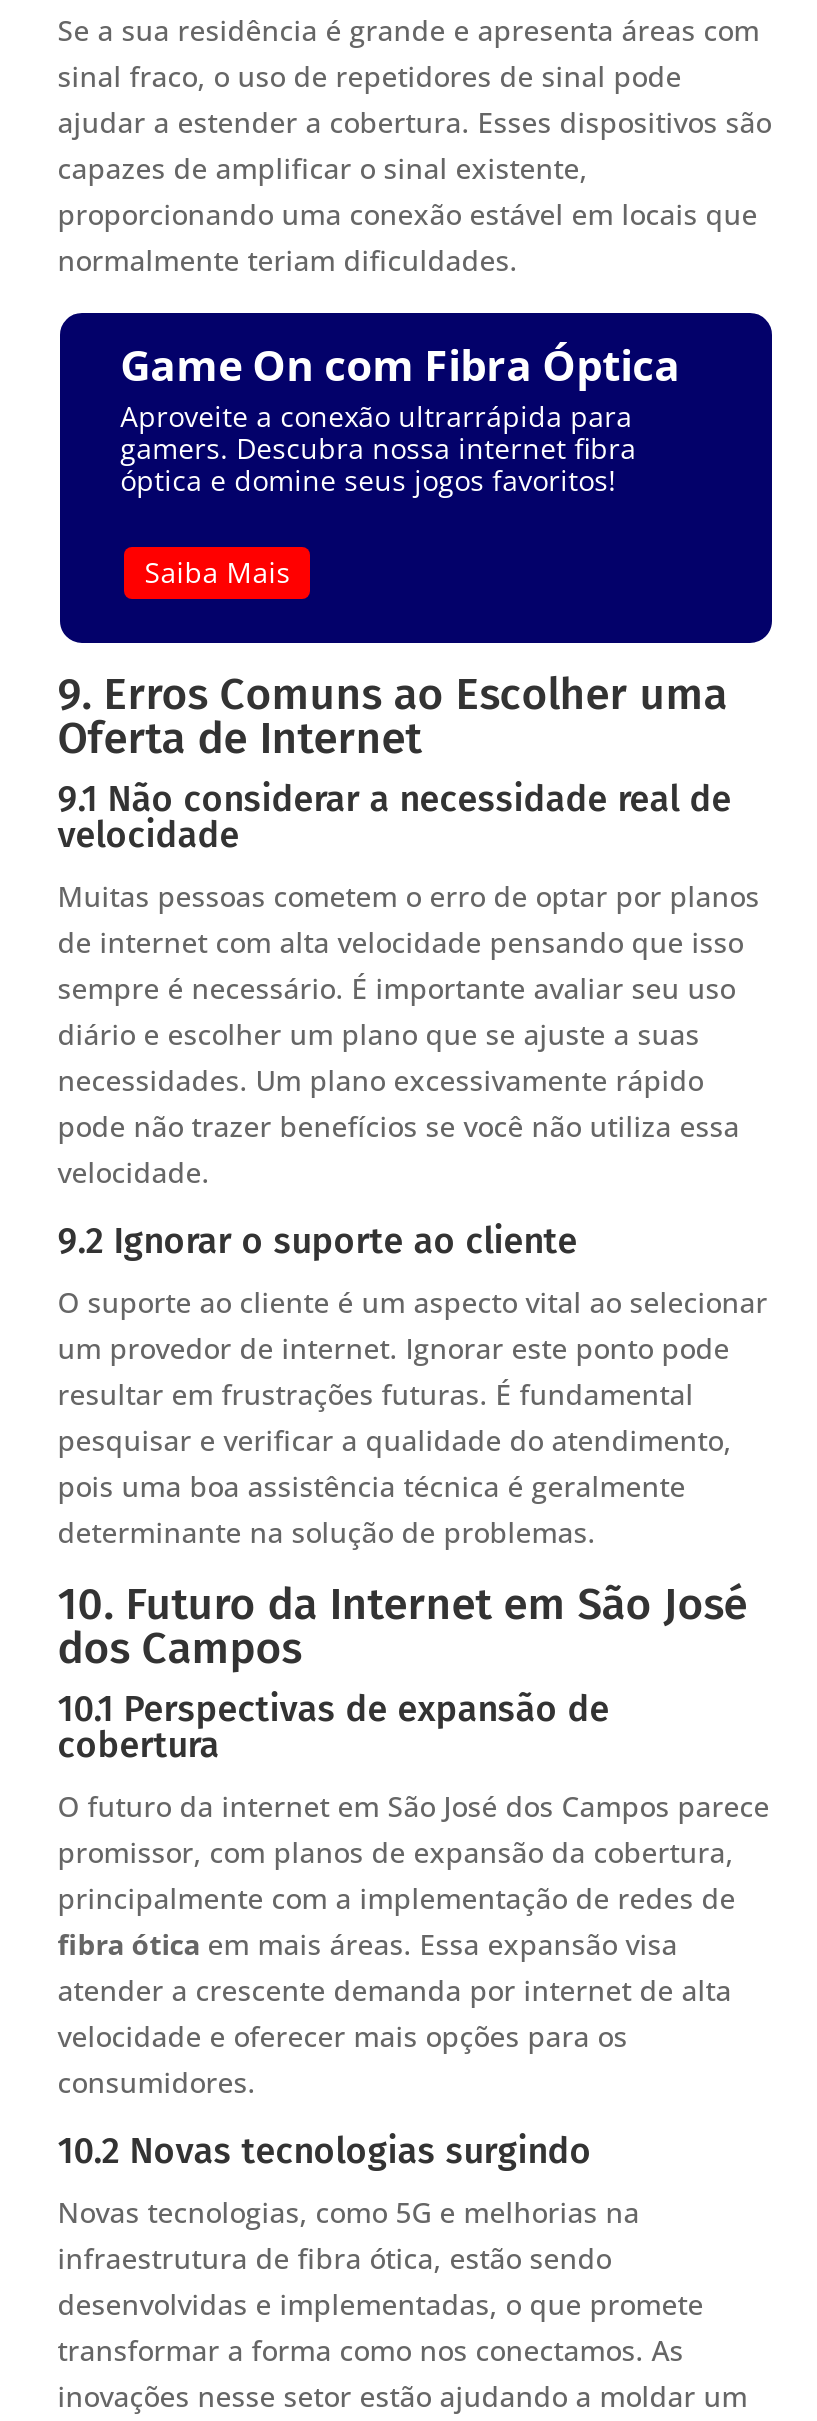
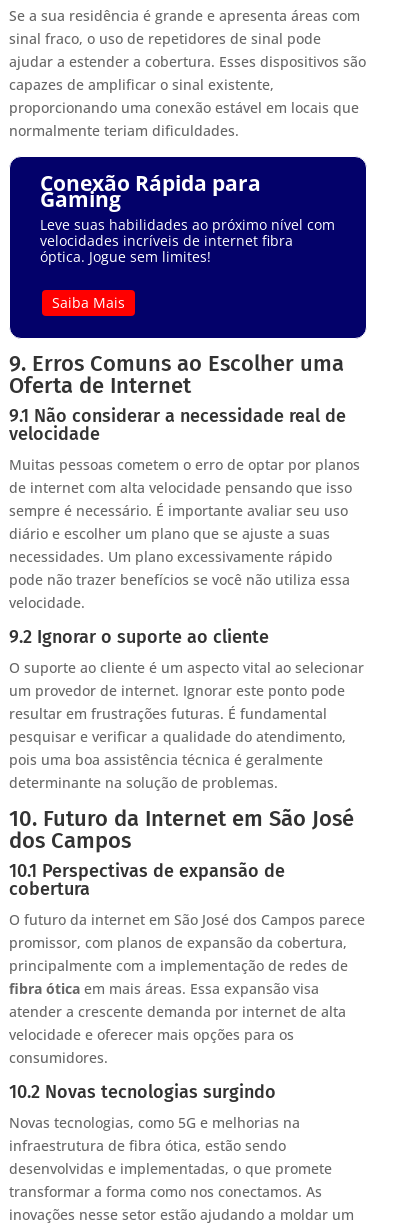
[120,336,680,498] Game On com Fibra Óptica | Aproveite a conexão ultrarrápida para | gamers. Descubra nossa internet fibra | óptica e domine seus jogos favoritos! -> [40,168,335,265] Conexão Rápida para | Gaming | Leve suas habilidades ao próximo nível com | velocidades incríveis de internet fibra | óptica. Jogue sem limites!

